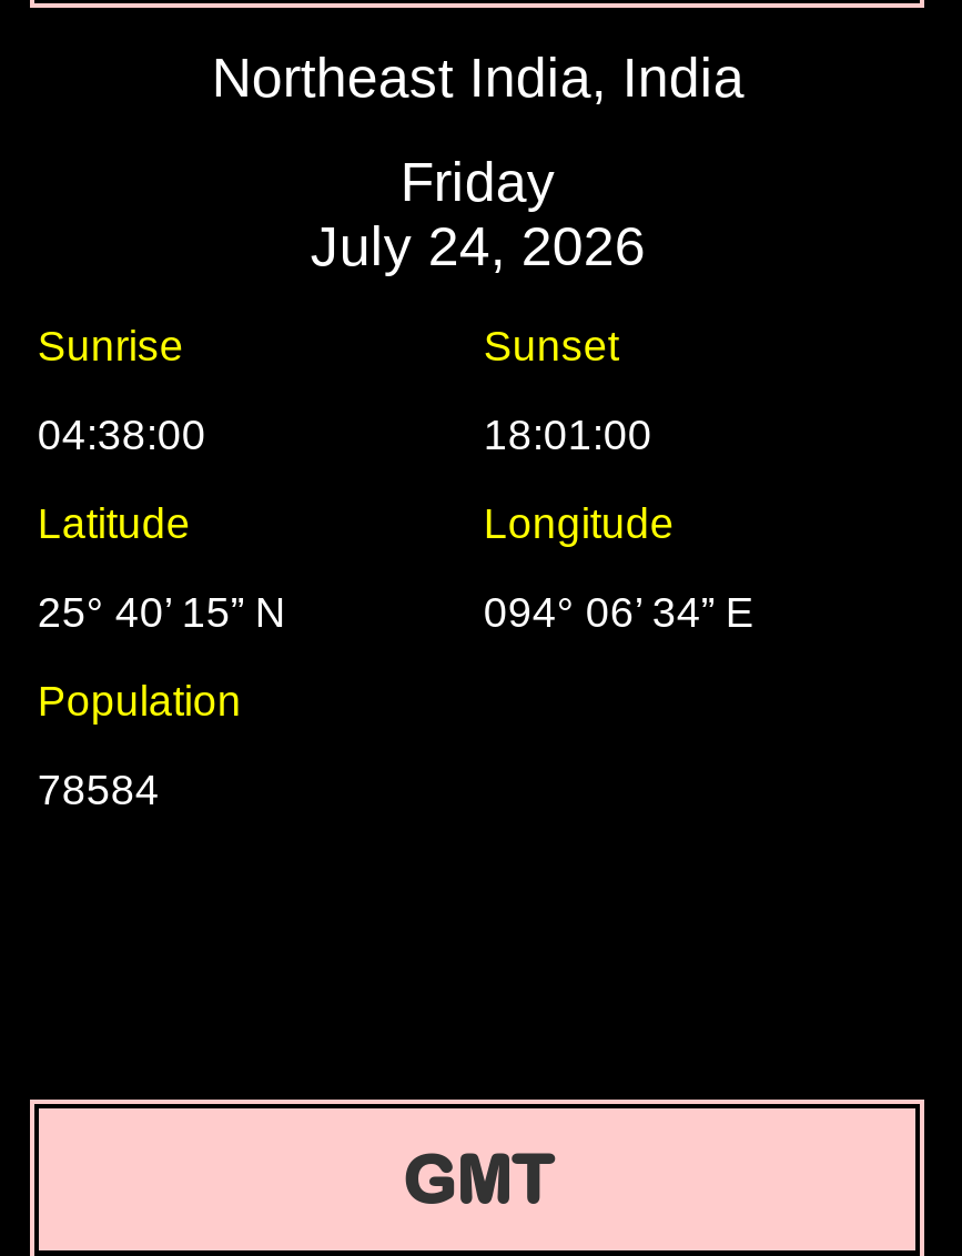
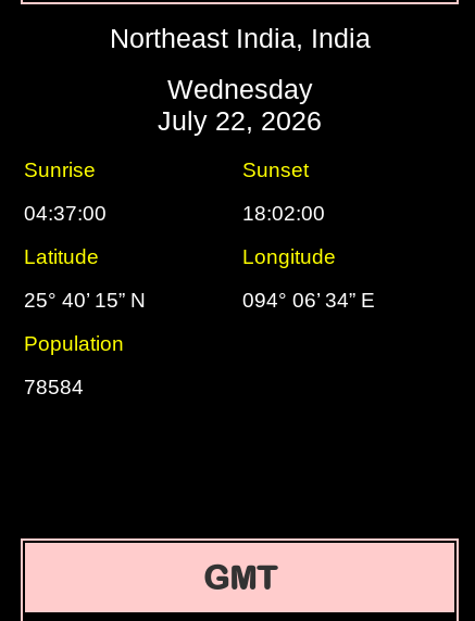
[310,150,646,276] Friday | July 24, 2026 -> [158,74,322,136] Wednesday | July 22, 2026
[38,412,206,458] 04:38:00 -> [24,202,107,225] 04:37:00
[484,412,652,458] 18:01:00 -> [243,202,325,225] 18:02:00

